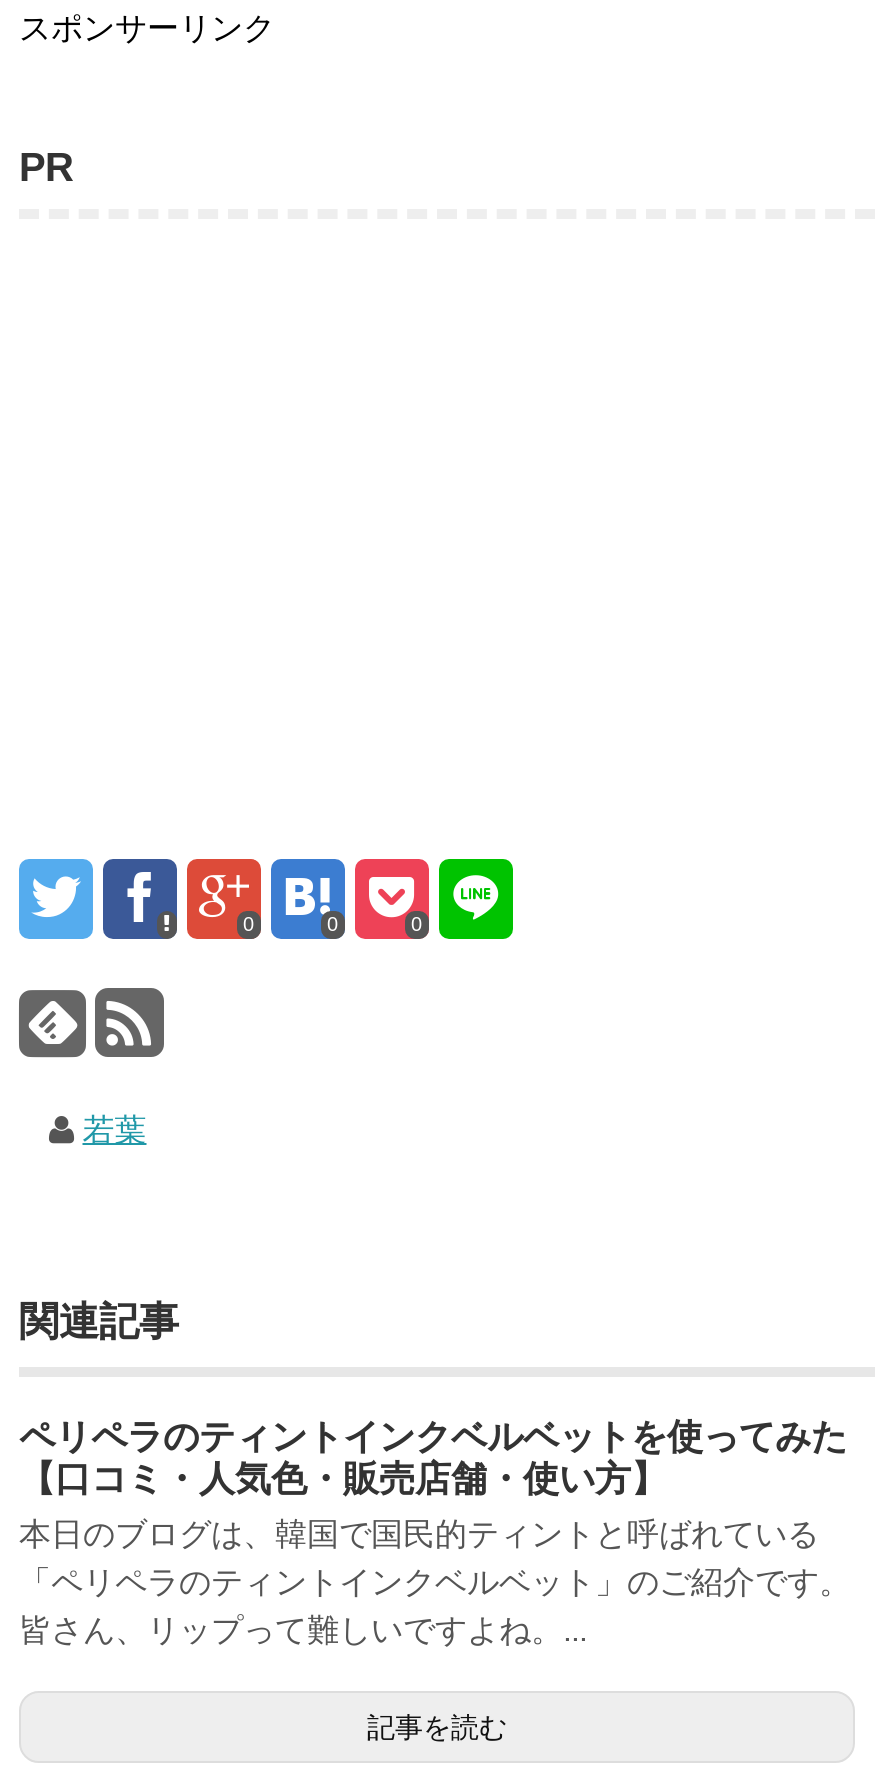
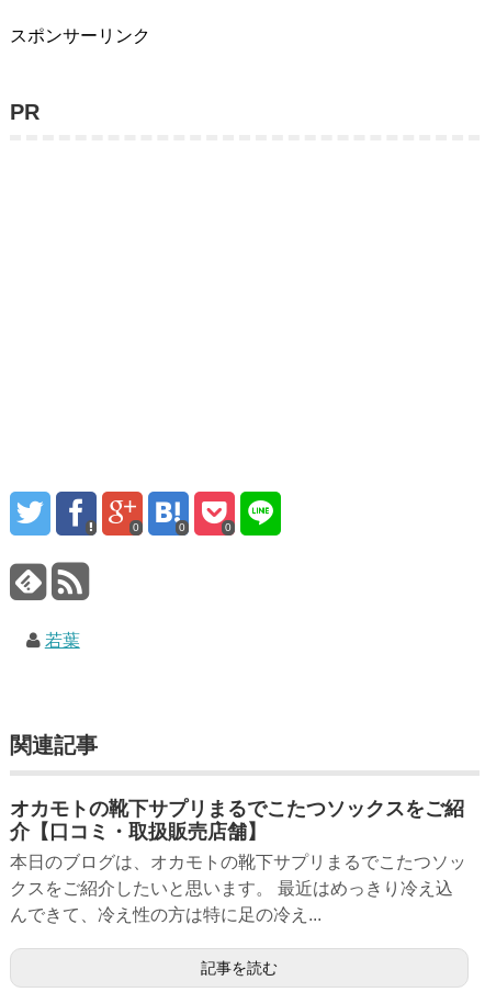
[19,1417,851,1647] ペリペラのティントインクベルベットを使ってみた | 【口コミ・人気色・販売店舗・使い方】 | 本日のブログは、韓国で国民的ティントと呼ばれている | 「ペリペラのティントインクベルベット」のご紹介です。 | 皆さん、リップって難しいですよね。... -> [10,798,466,924] オカモトの靴下サプリまるでこたつソックスをご紹 | 介【口コミ・取扱販売店舗】 | 本日のブログは、オカモトの靴下サプリまるでこたつソッ | クスをご紹介したいと思います。 最近はめっきり冷え込 | んできて、冷え性の方は特に足の冷え...

